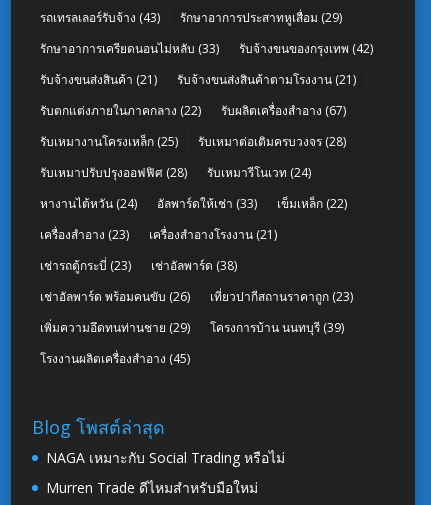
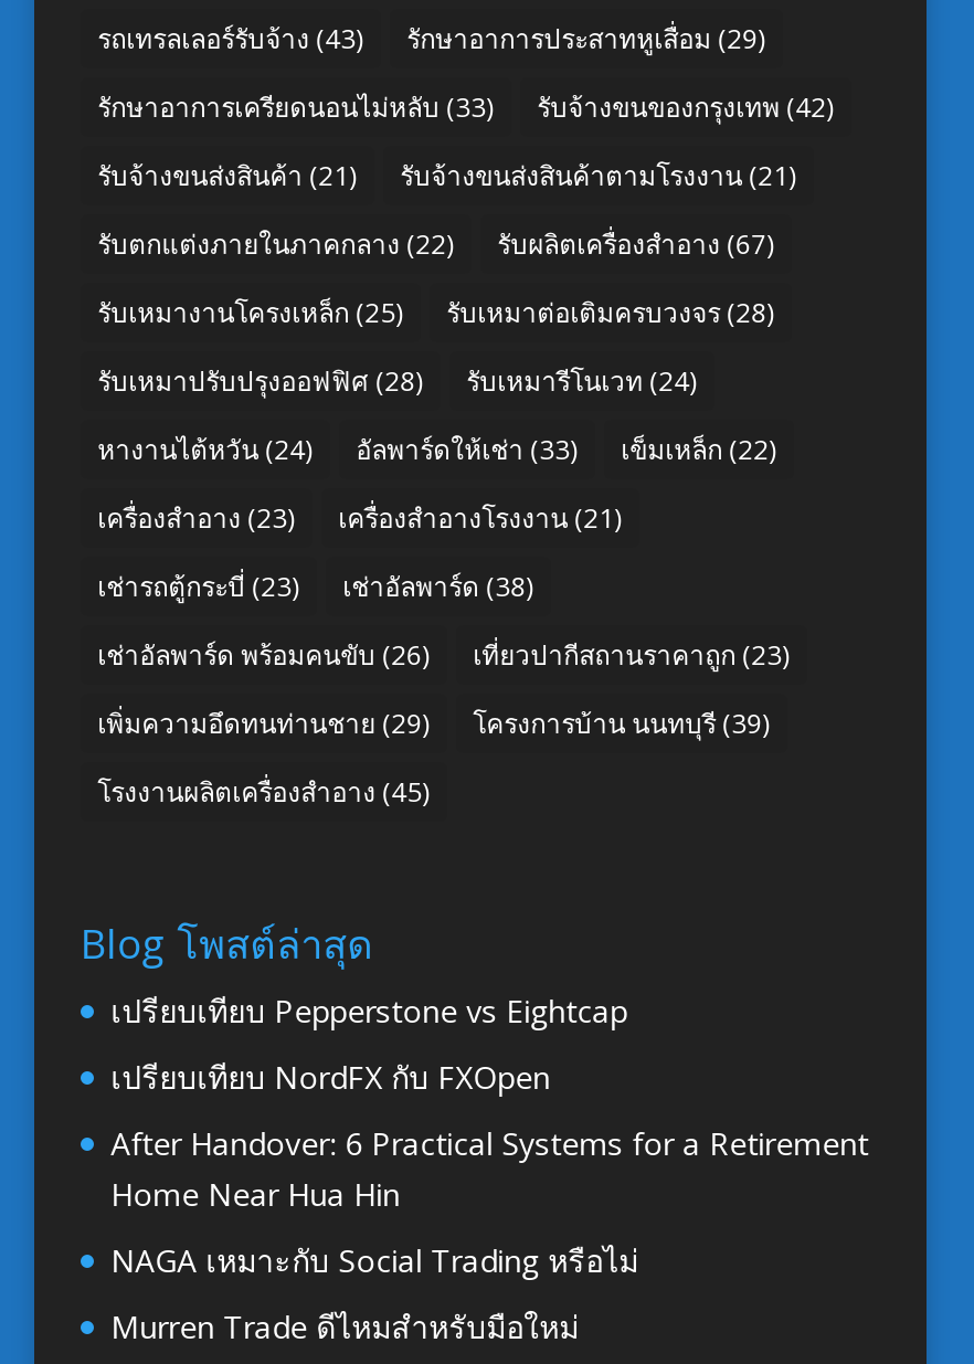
none -> [111,989,868,1214] เปรียบเทียบ Pepperstone vs Eightcap | เปรียบเทียบ NordFX กับ FXOpen | After Handover: 6 Practical Systems for a Retirement | Home Near Hua Hin

